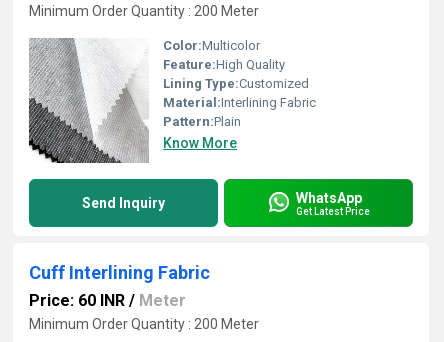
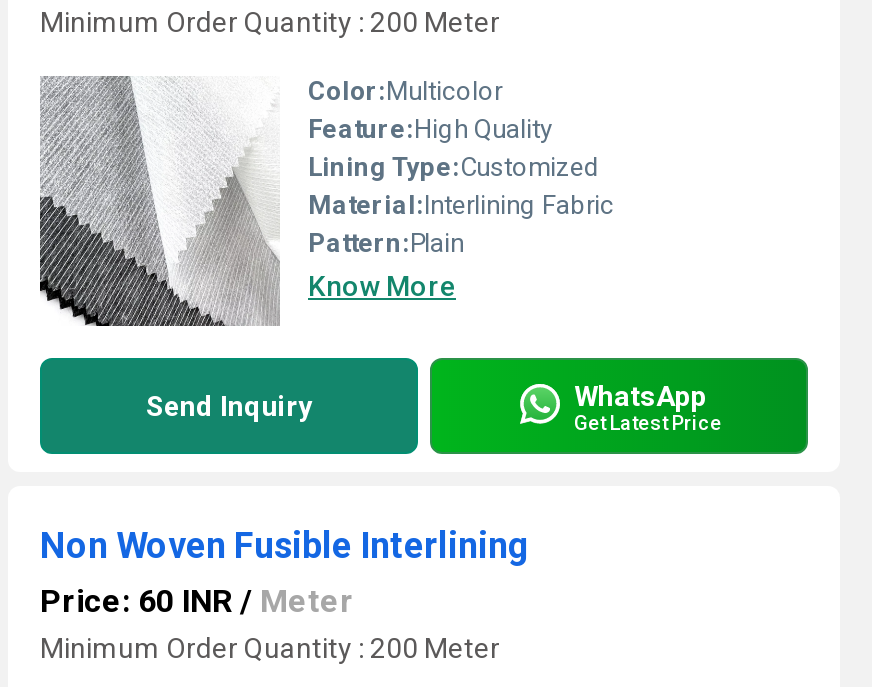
[29,262,210,283] Cuff Interlining Fabric -> [40,524,530,566] Non Woven Fusible Interlining

